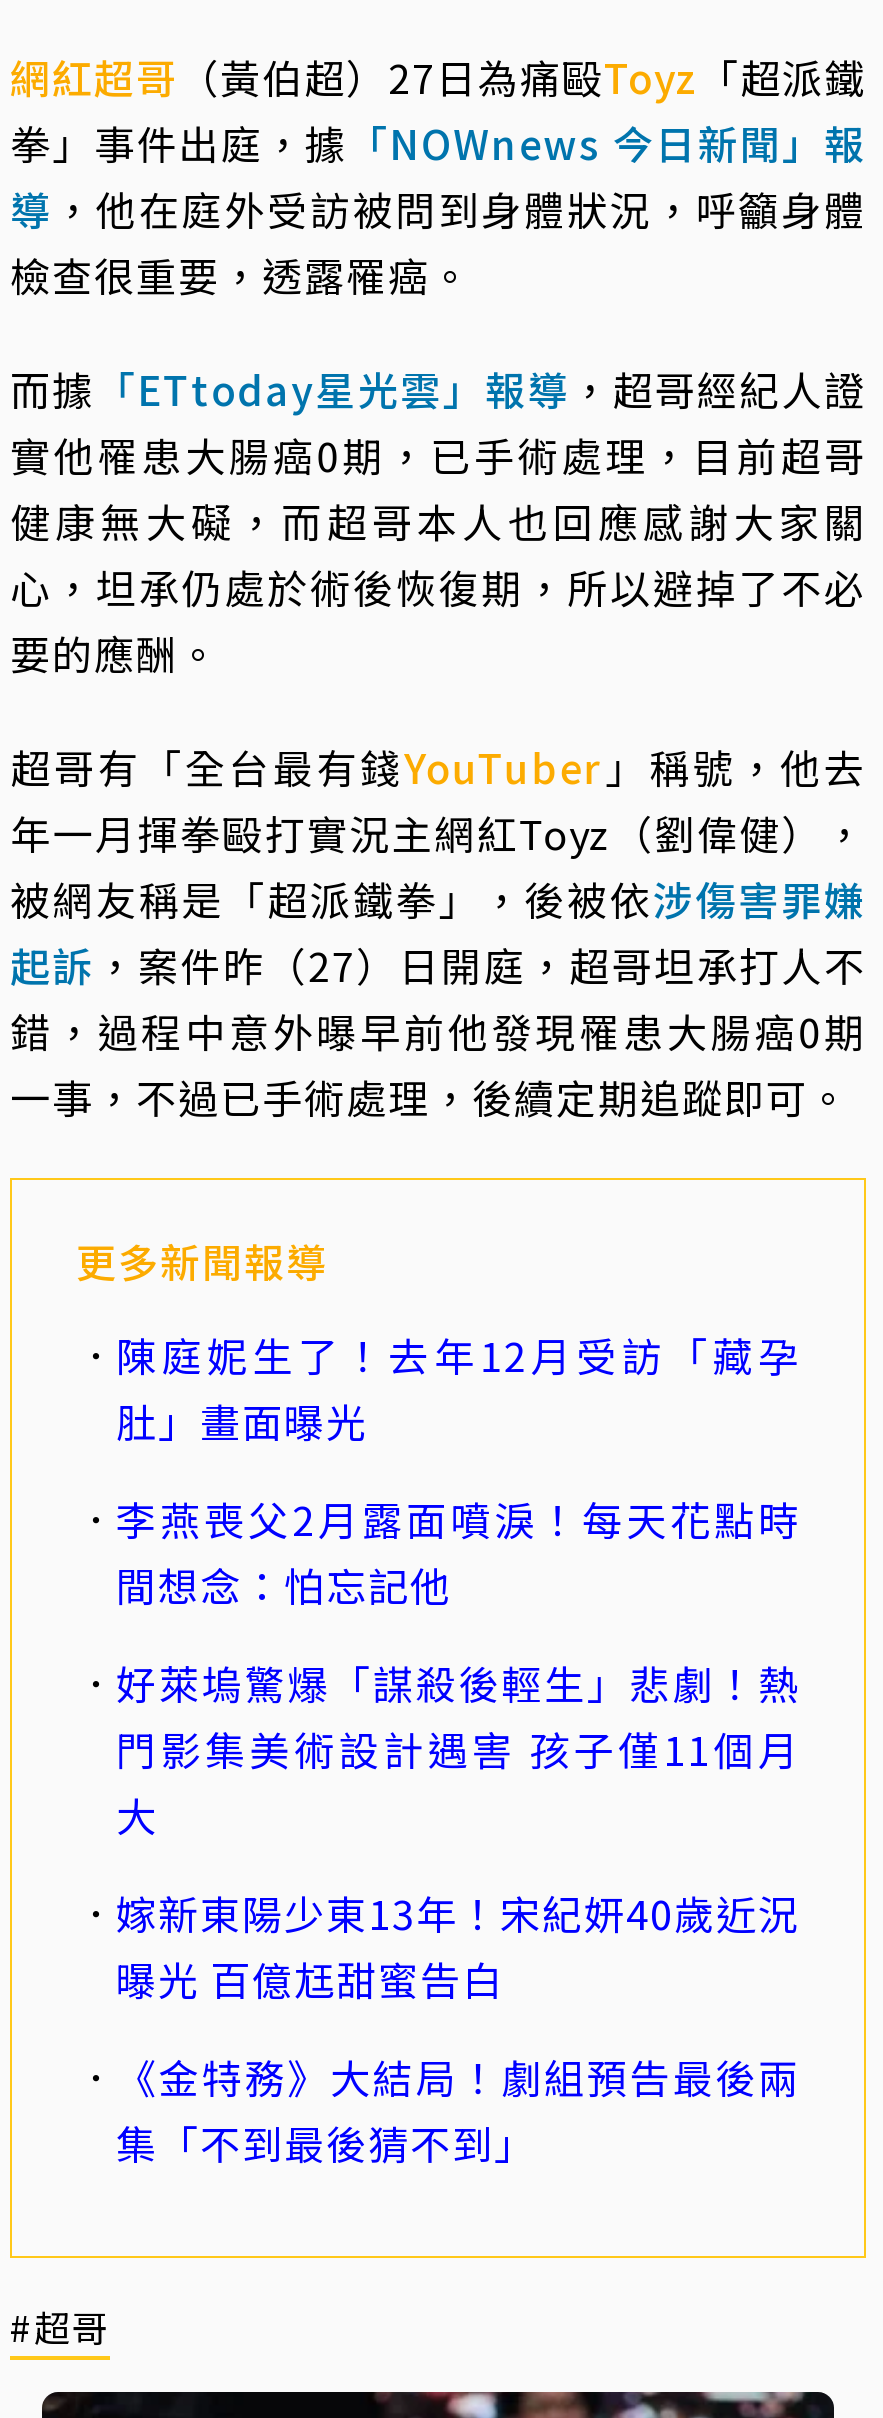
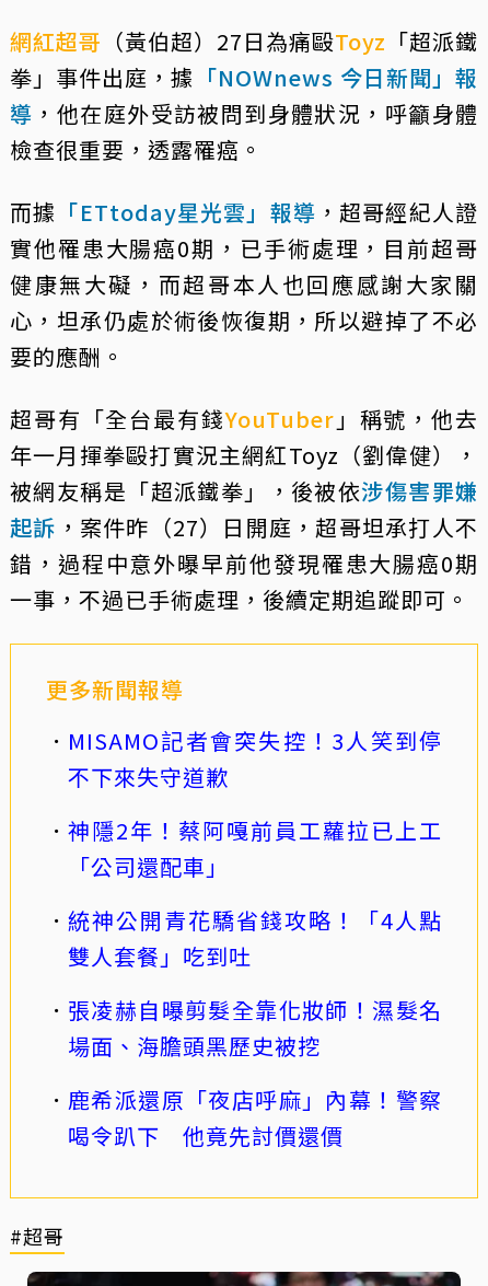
[116,1325,800,1449] 陳庭妮生了！去年12月受訪「藏孕 | 肚」畫面曝光 -> [68,724,442,792] MISAMO記者會突失控！3人笑到停 | 不下來失守道歉
[116,1489,800,1613] 李燕喪父2月露面噴淚！每天花點時 | 間想念：怕忘記他 -> [68,814,442,882] 神隱2年！蔡阿嘎前員工蘿拉已上工 | 「公司還配車」
[116,1653,800,1843] 好萊塢驚爆「謀殺後輕生」悲劇！熱 | 門影集美術設計遇害 孩子僅11個月 | 大 -> [68,903,442,971] 統神公開青花驕省錢攻略！「4人點 | 雙人套餐」吃到吐
[116,1883,800,2007] 嫁新東陽少東13年！宋紀妍40歲近況 | 曝光 百億尪甜蜜告白 -> [68,993,442,1061] 張凌赫自曝剪髮全靠化妝師！濕髮名 | 場面、海膽頭黑歷史被挖
[116,2047,800,2171] 《金特務》大結局！劇組預告最後兩 | 集「不到最後猜不到」 -> [68,1083,442,1151] 鹿希派還原「夜店呼麻」內幕！警察 | 喝令趴下 他竟先討價還價

